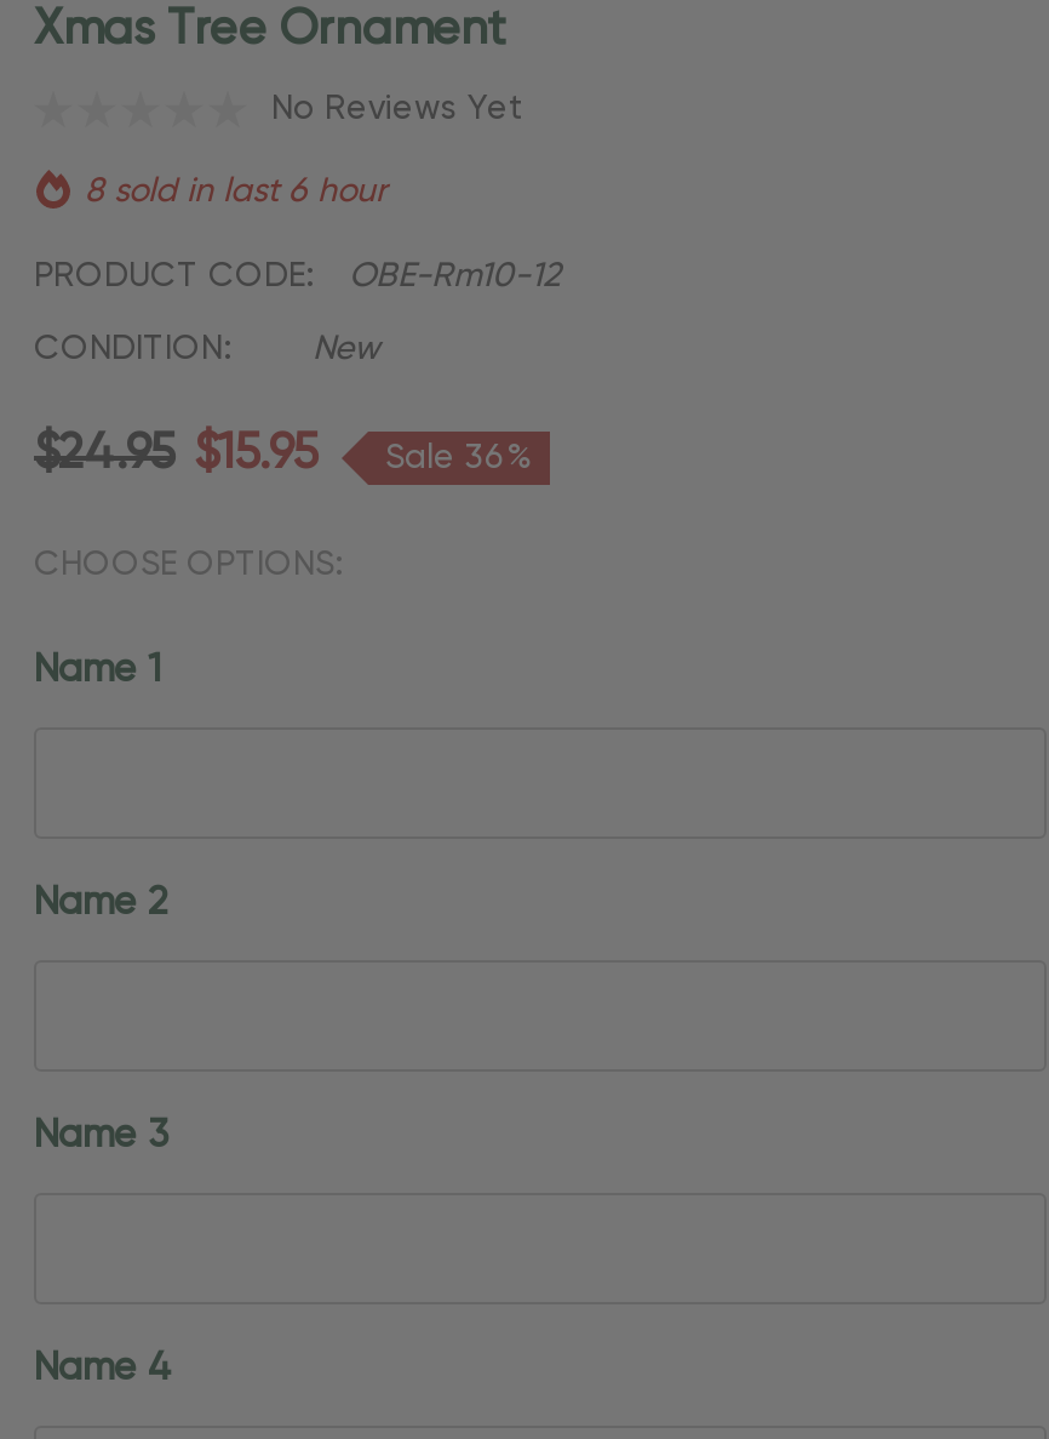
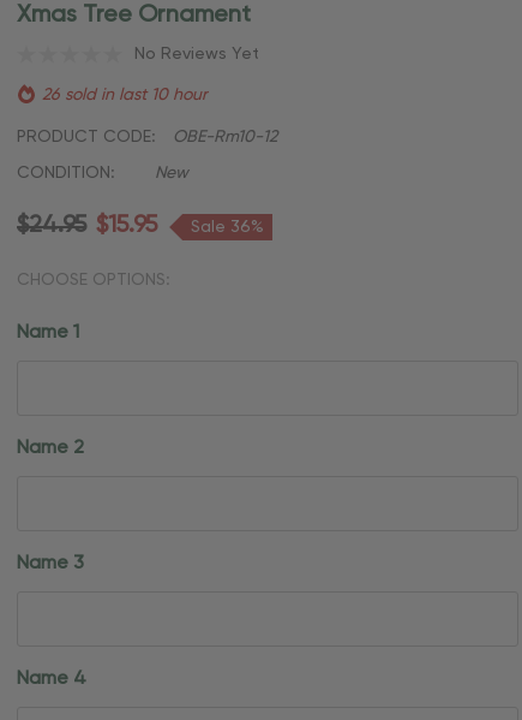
[85,173,388,207] 8 sold in last 6 hour -> [42,86,208,103] 26 sold in last 10 hour

